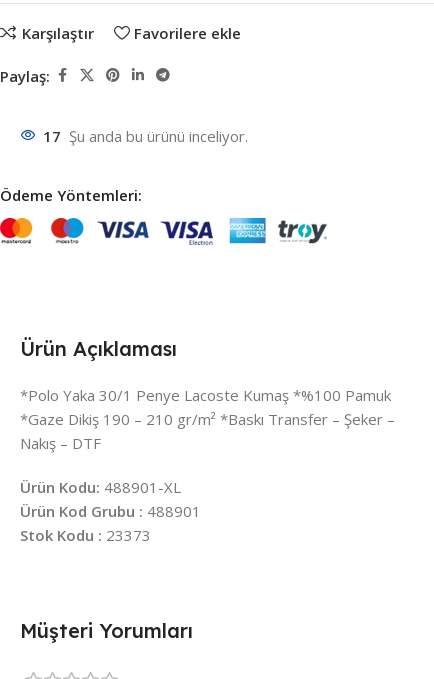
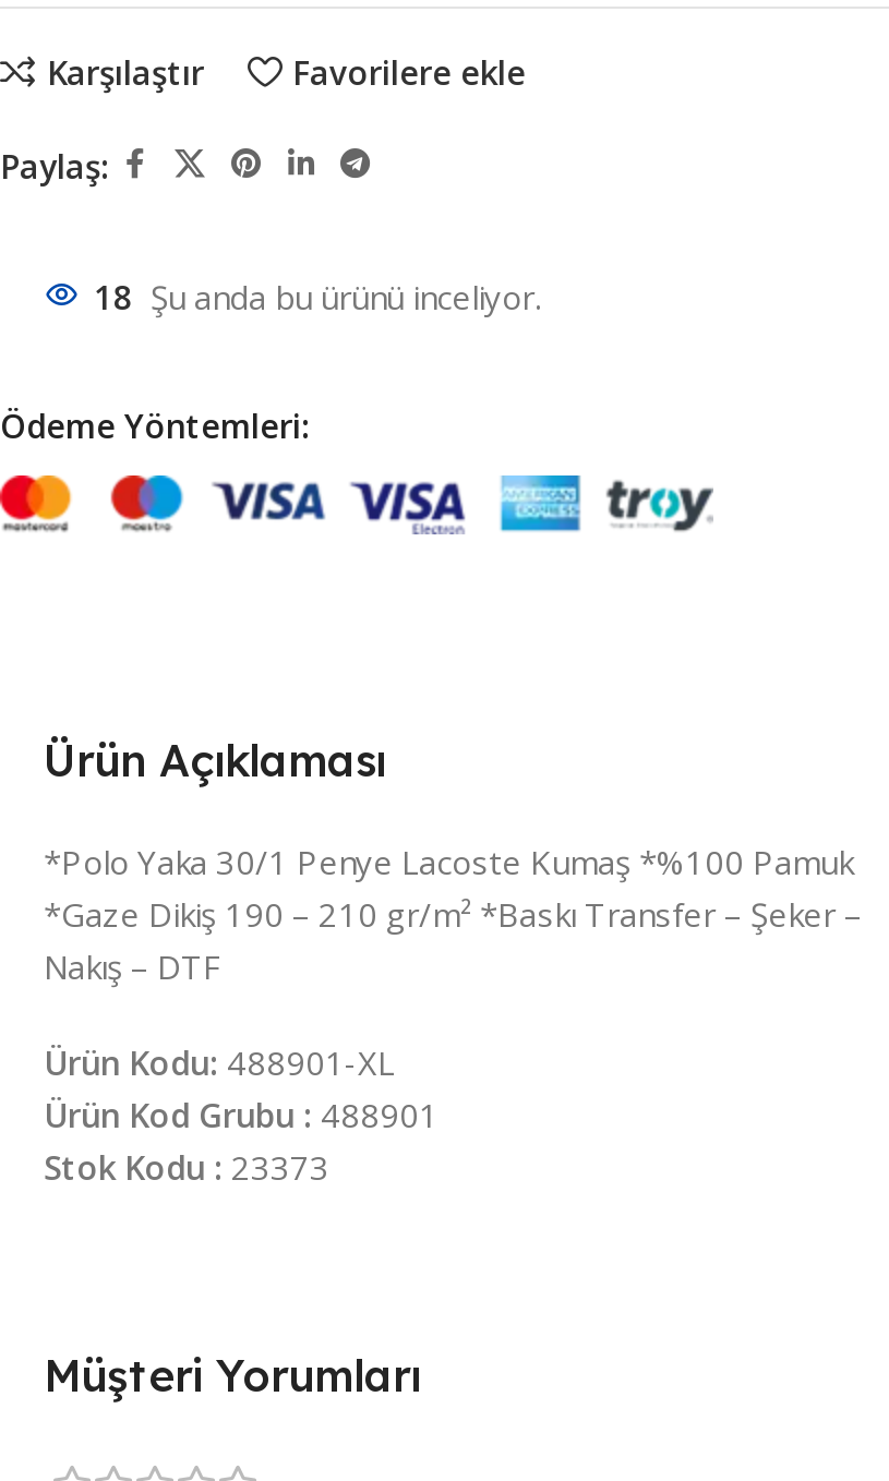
[43,126,248,146] 17 Şu anda bu ürünü inceliyor. -> [94,276,541,320] 18 Şu anda bu ürünü inceliyor.

